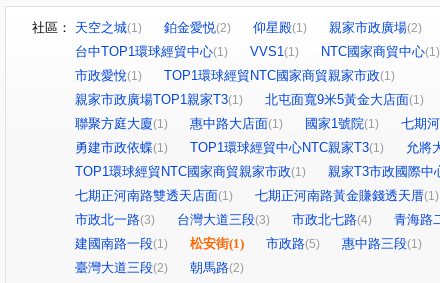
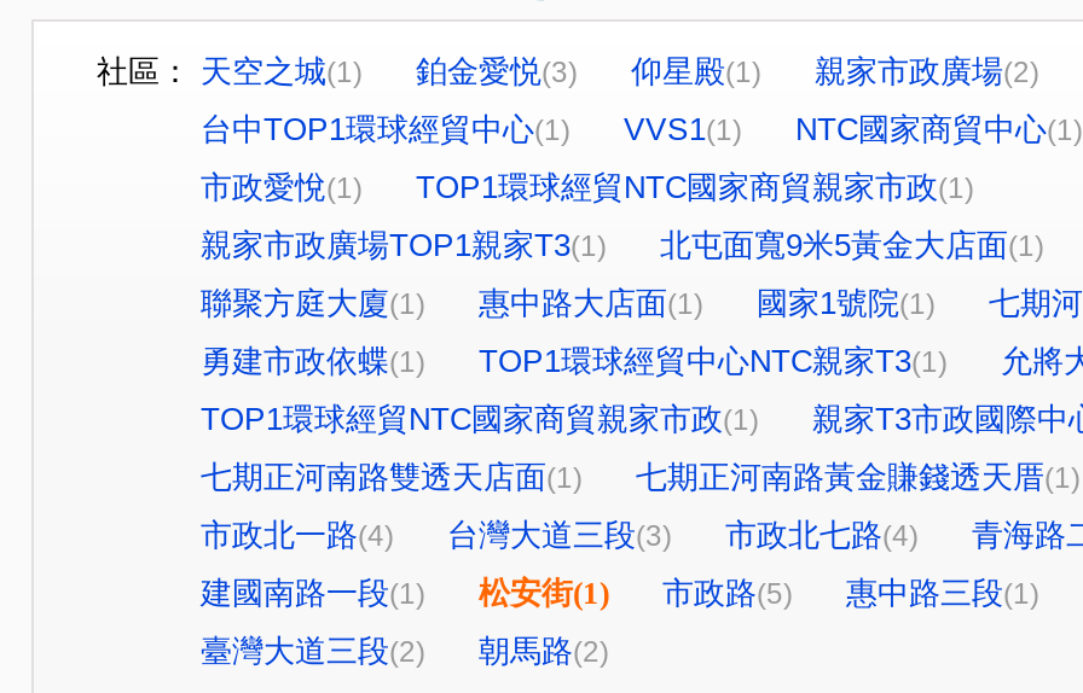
[32,20,422,35] 社區： 天空之城(1) 鉑金愛悦(2) 仰星殿(1) 親家市政廣場(2) -> [97,53,1039,89] 社區： 天空之城(1) 鉑金愛悦(3) 仰星殿(1) 親家市政廣場(2)
[75,212,155,227] 市政北一路(3) -> [201,517,394,553] 市政北一路(4)

